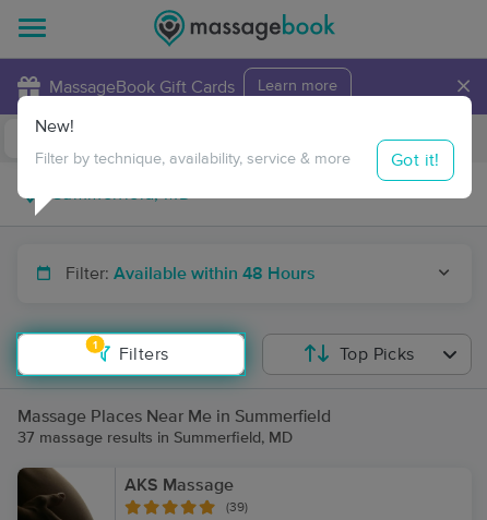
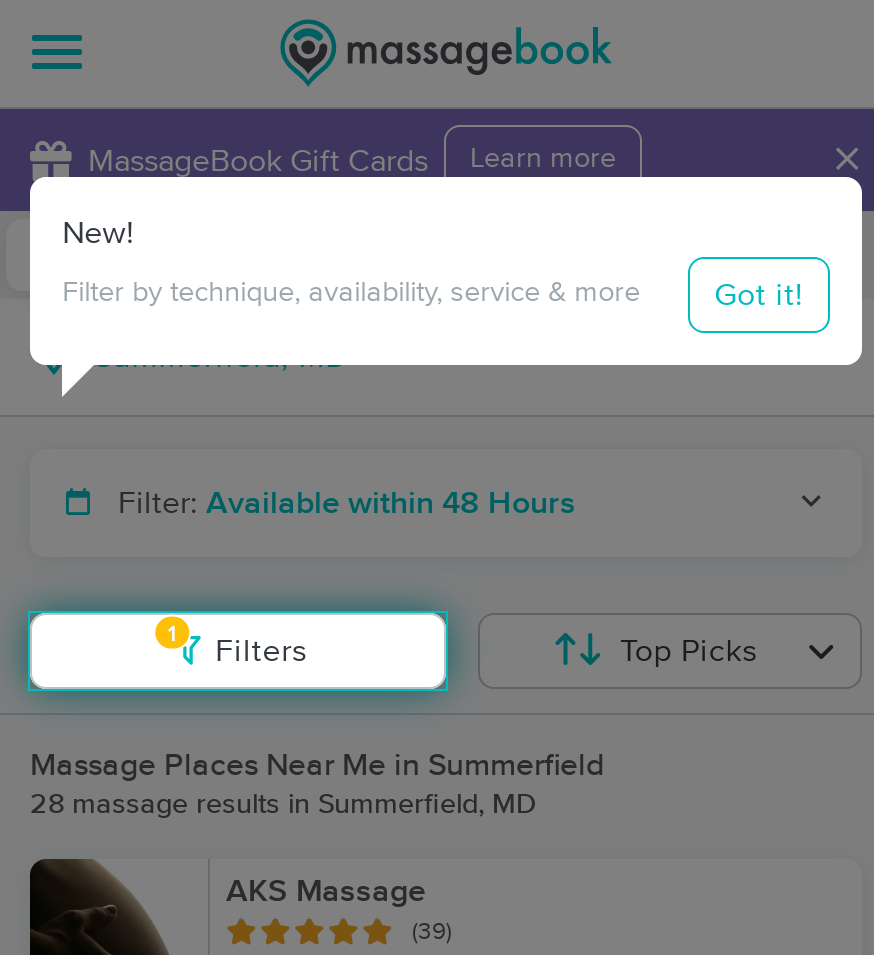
[17,431,293,446] 37 massage results in Summerfield, MD -> [30,791,536,819] 28 massage results in Summerfield, MD

